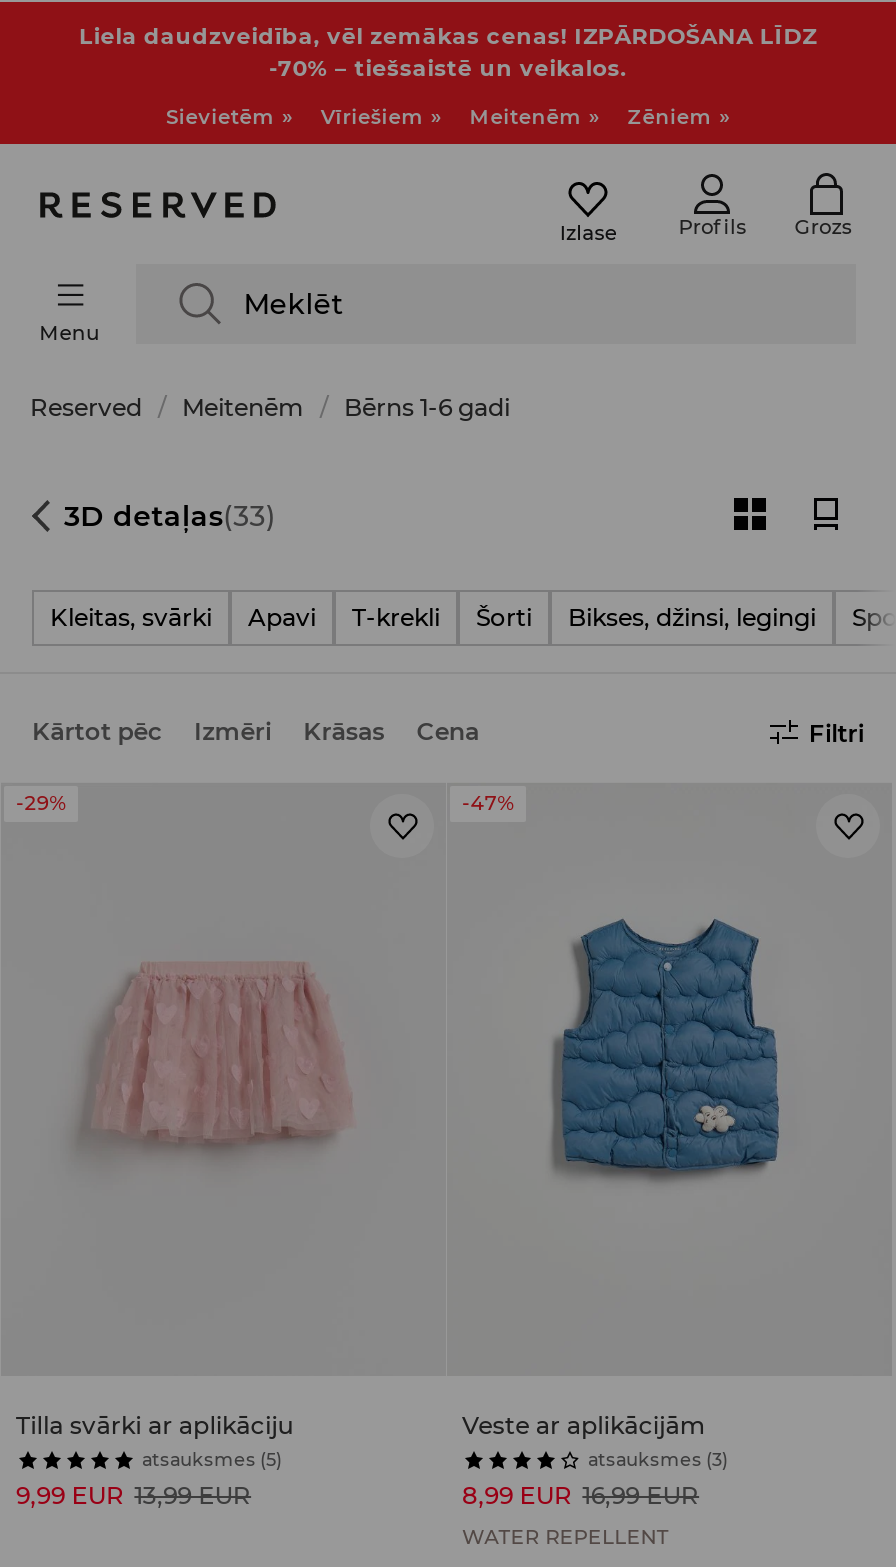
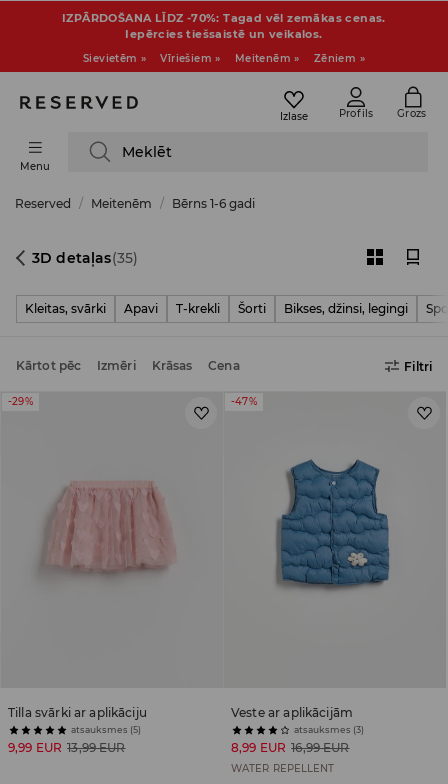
[79,22,817,82] Liela daudzveidība, vēl zemākas cenas! IZPĀRDOŠANA LĪDZ | -70% – tiešsaistē un veikalos. -> [62,11,386,41] IZPĀRDOŠANA LĪDZ -70%: Tagad vēl zemākas cenas. | Iepērcies tiešsaistē un veikalos.
[64,498,276,534] 3D detaļas(33) -> [32,249,138,267] 3D detaļas(35)

